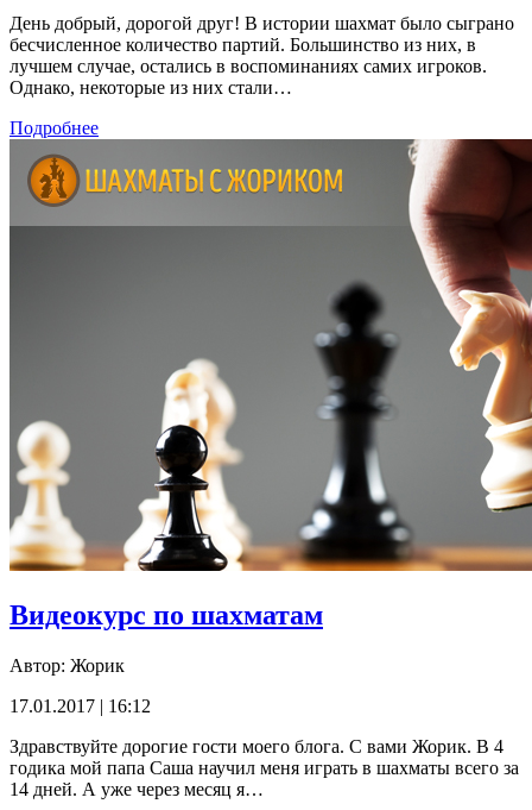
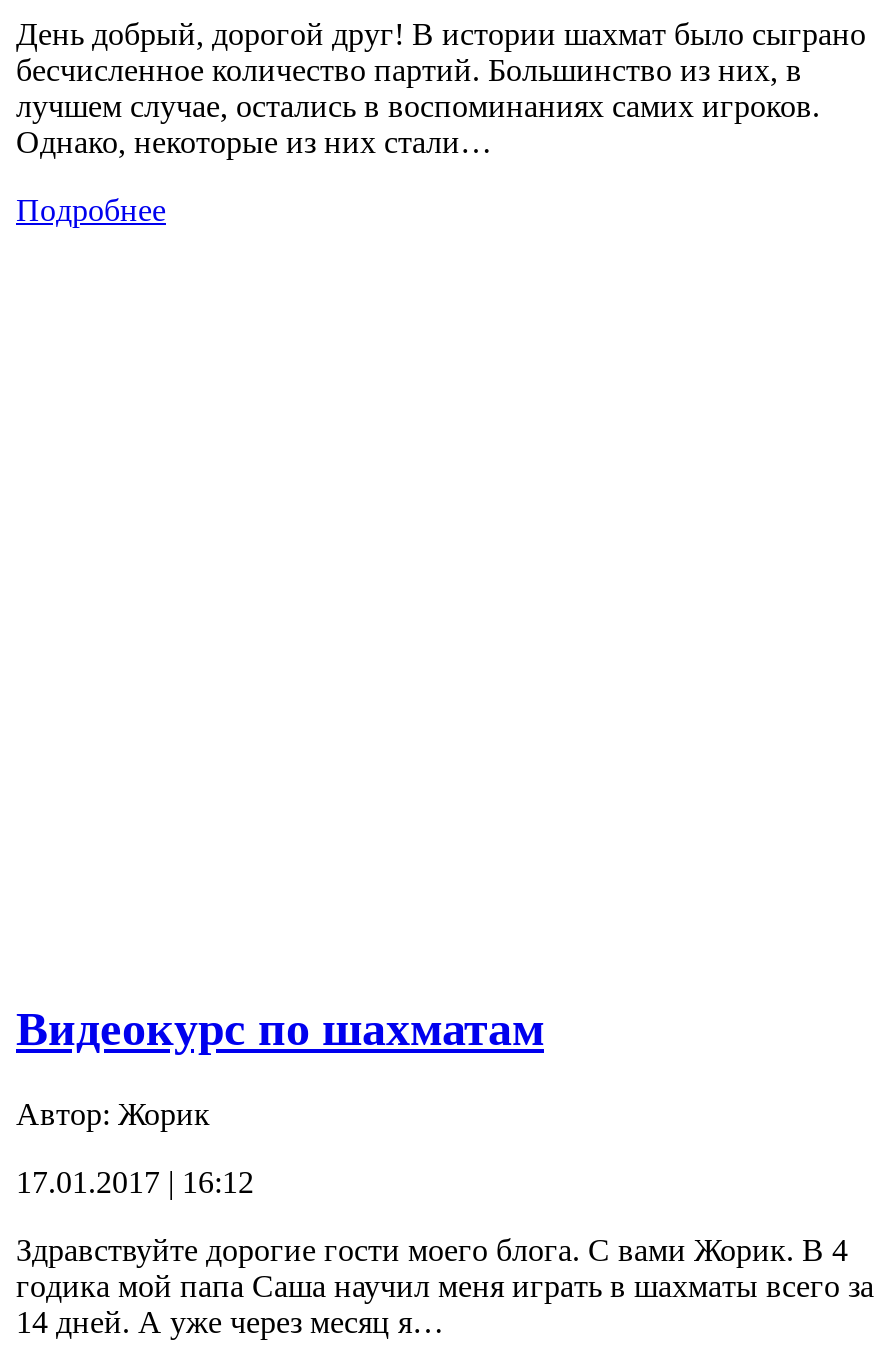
[8,138,528,572] [image] -> none

